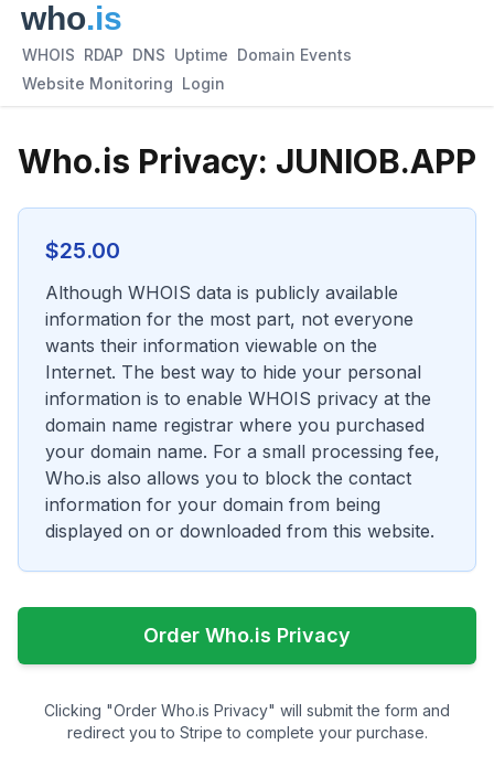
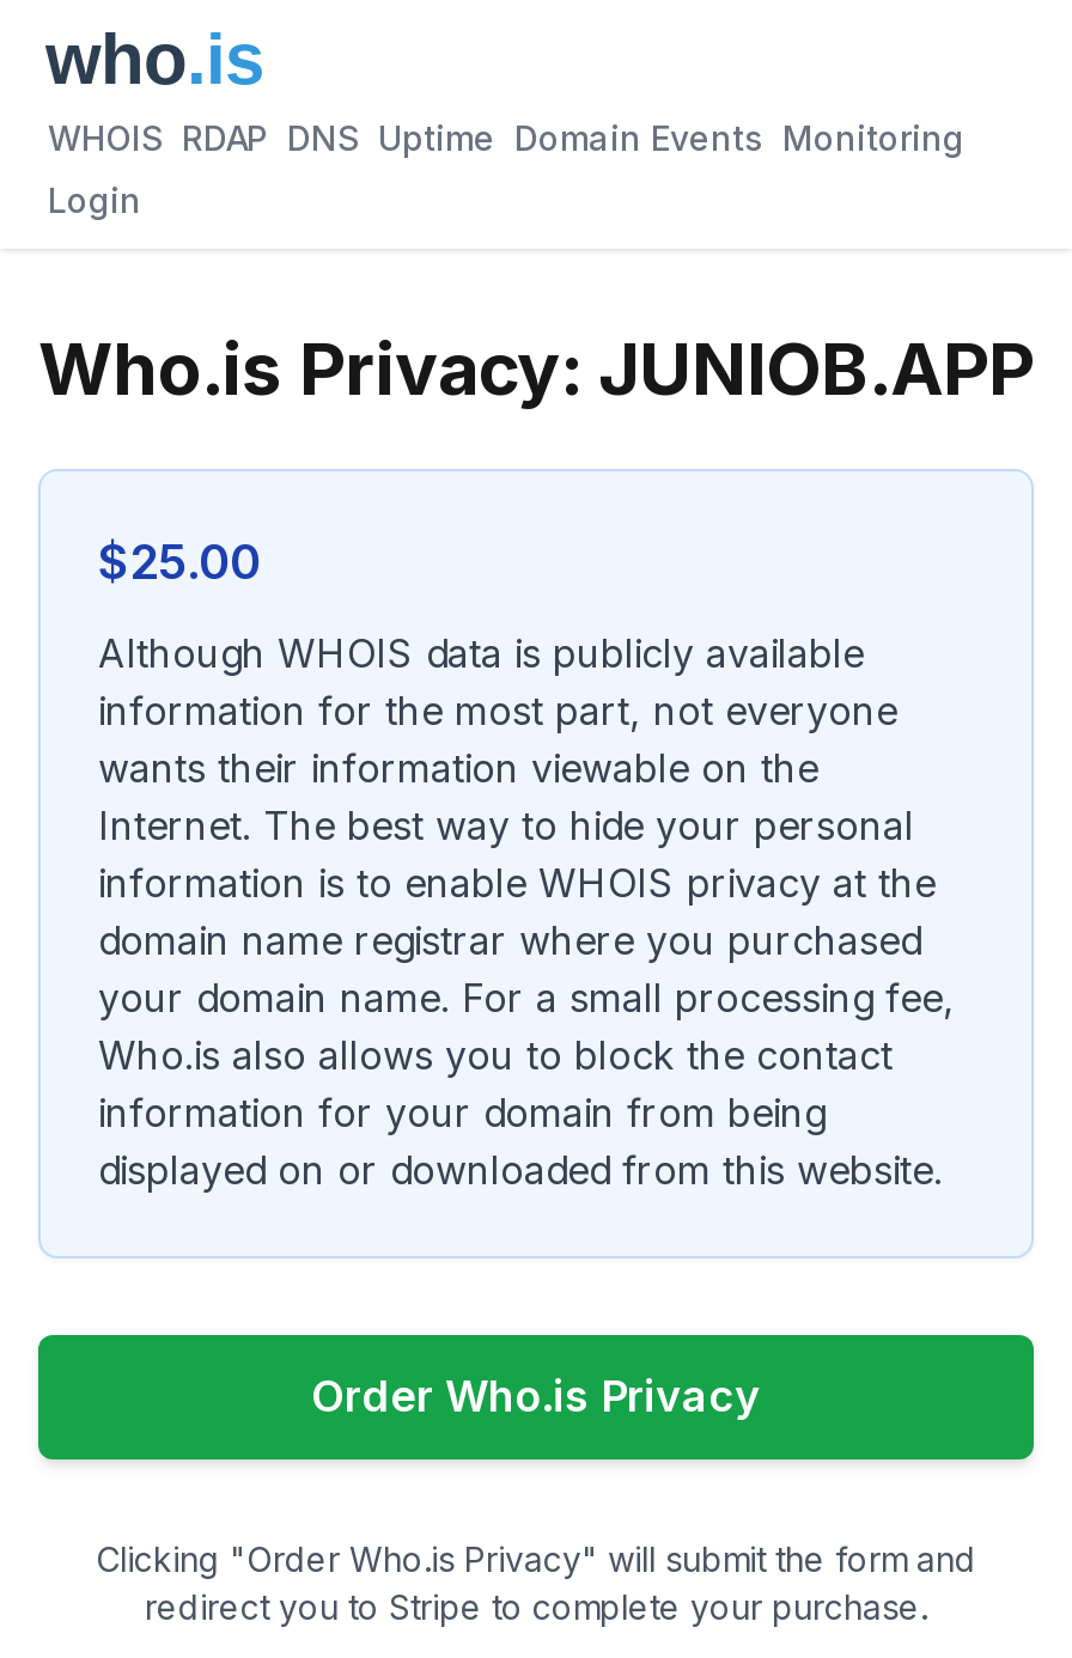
[22,45,352,64] WHOIS RDAP DNS Uptime Domain Events -> [48,117,964,158] WHOIS RDAP DNS Uptime Domain Events Monitoring
[22,74,225,93] Website Monitoring Login -> [48,179,141,220] Login

